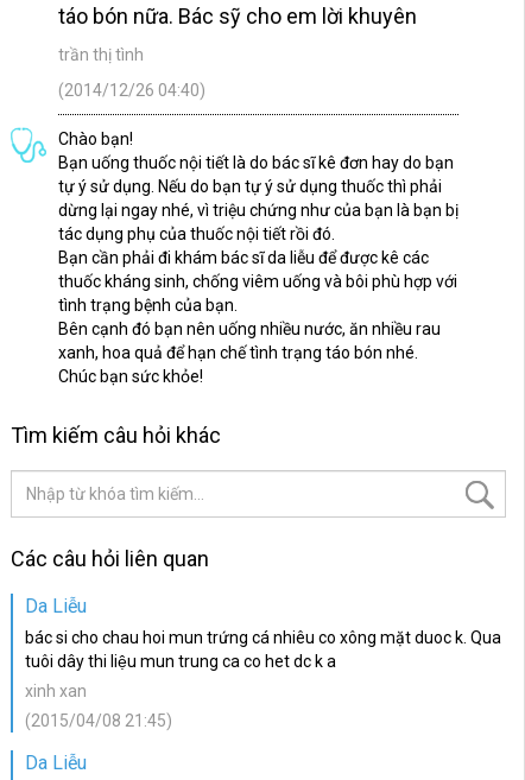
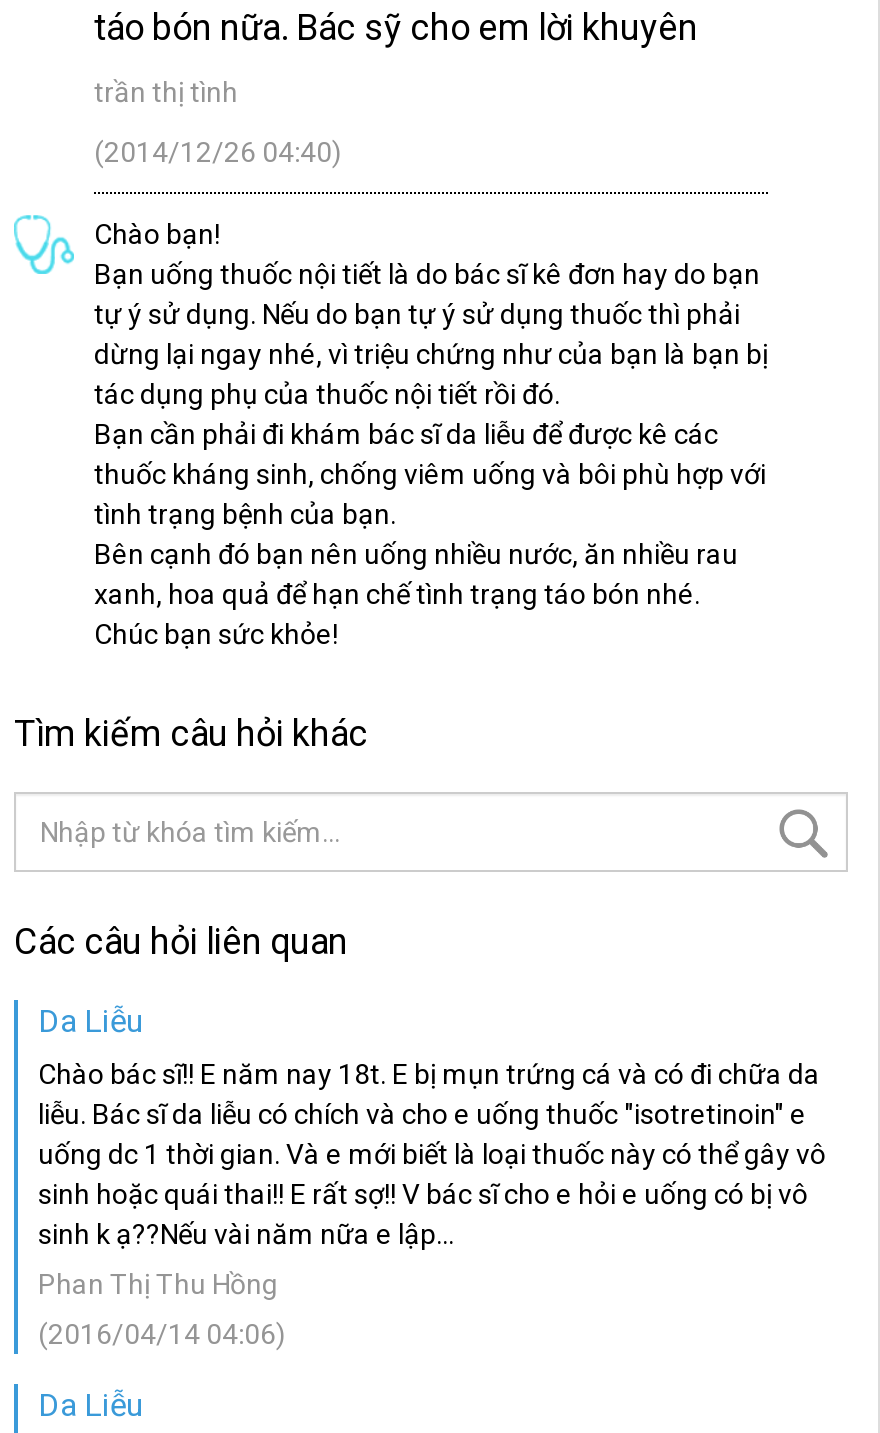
[25,628,501,671] bác si cho chau hoi mun trứng cá nhiêu co xông mặt duoc k. Qua | tuôi dây thi liệu mun trung ca co het dc k a -> [38,1058,826,1250] Chào bác sĩ!! E năm nay 18t. E bị mụn trứng cá và có đi chữa da | liễu. Bác sĩ da liễu có chích và cho e uống thuốc "isotretinoin" e | uống dc 1 thời gian. Và e mới biết là loại thuốc này có thể gây vô | sinh hoặc quái thai!! E rất sợ!! V bác sĩ cho e hỏi e uống có bị vô | sinh k ạ??Nếu vài năm nữa e lập...
[25,681,87,700] xinh xan -> [38,1268,278,1300] Phan Thị Thu Hồng
[25,711,172,730] (2015/04/08 21:45) -> [38,1318,286,1350] (2016/04/14 04:06)

